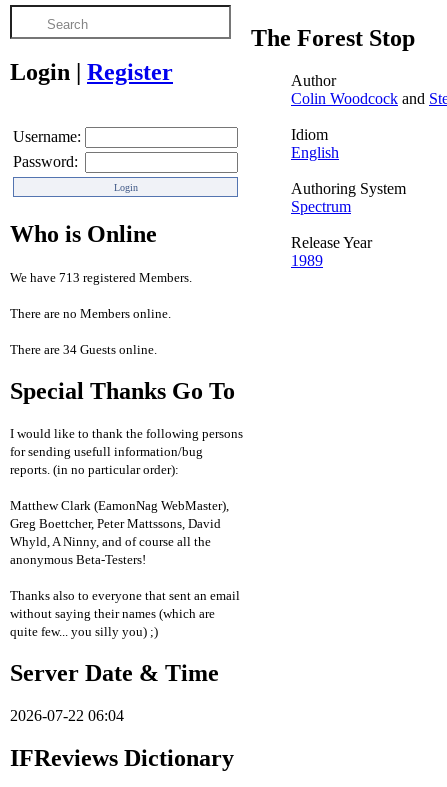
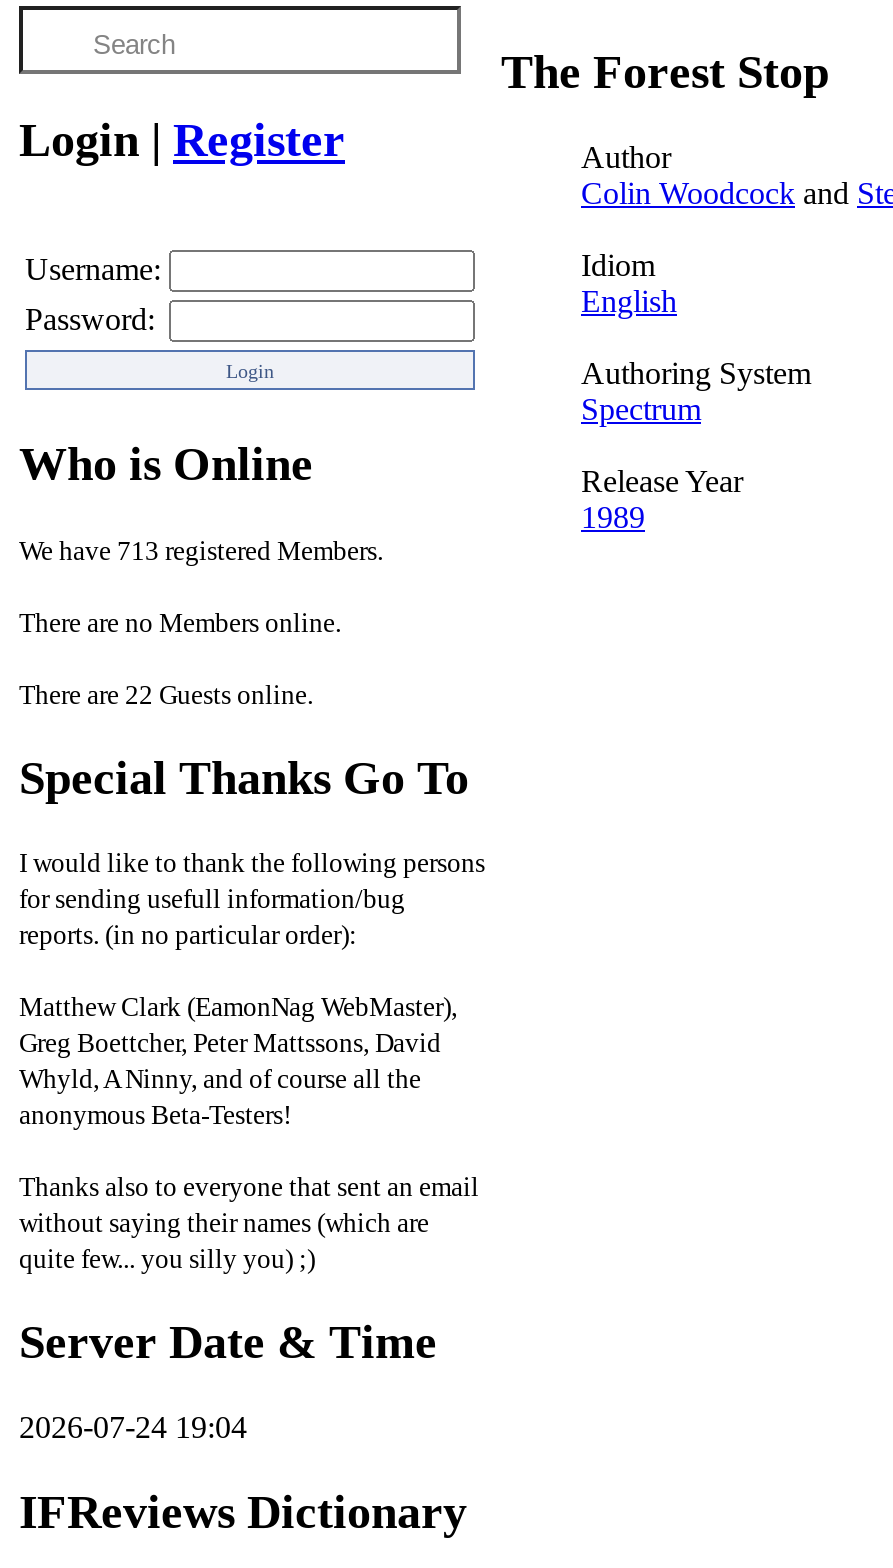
[10,342,157,357] There are 34 Guests online. -> [19,679,313,709] There are 22 Guests online.
[10,707,124,724] 2026-07-22 06:04 -> [19,1410,247,1444] 2026-07-24 19:04

